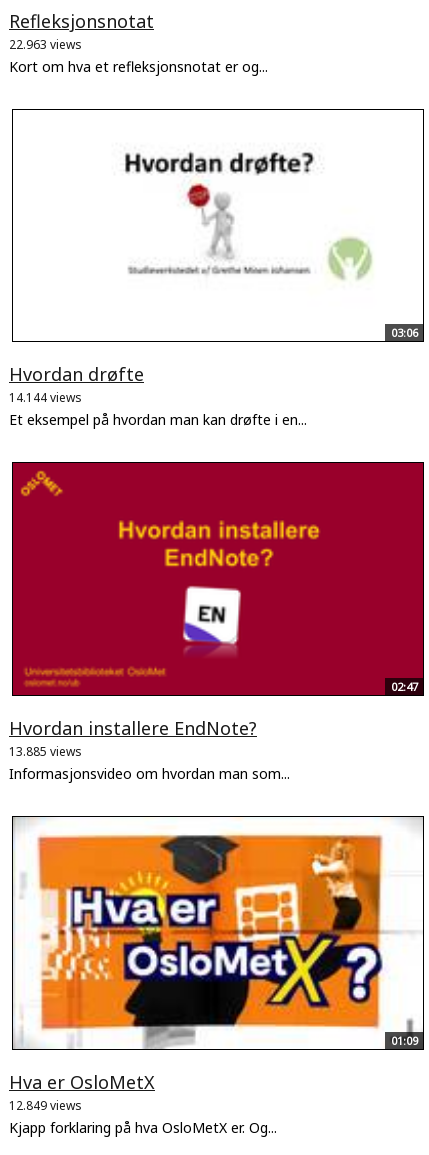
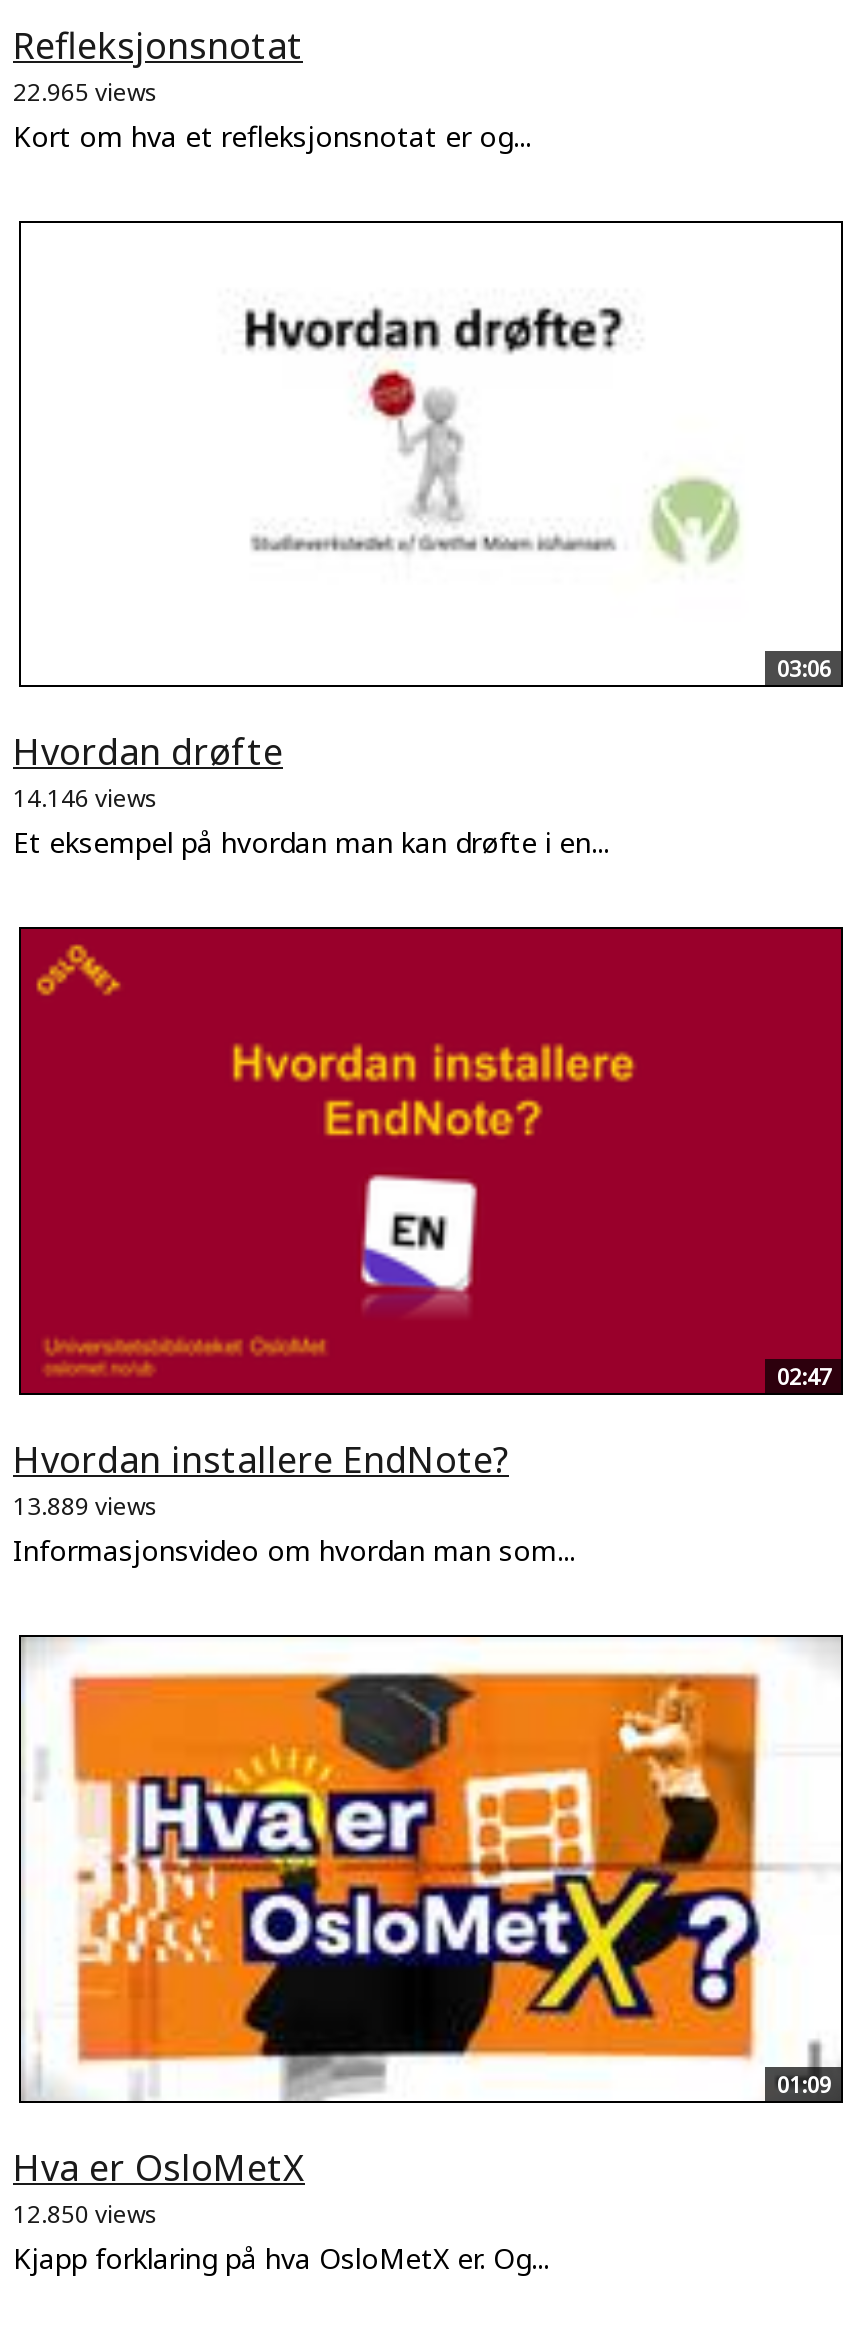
[9,36,82,53] 22.963 views -> [13,75,159,109] 22.965 views
[9,389,82,406] 14.144 views -> [13,782,159,816] 14.146 views
[9,743,82,760] 13.885 views -> [13,1489,159,1523] 13.889 views
[9,1097,82,1114] 12.849 views -> [13,2196,159,2230] 12.850 views

